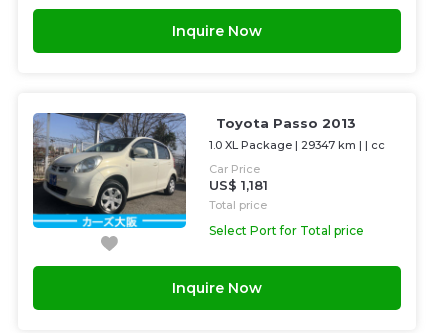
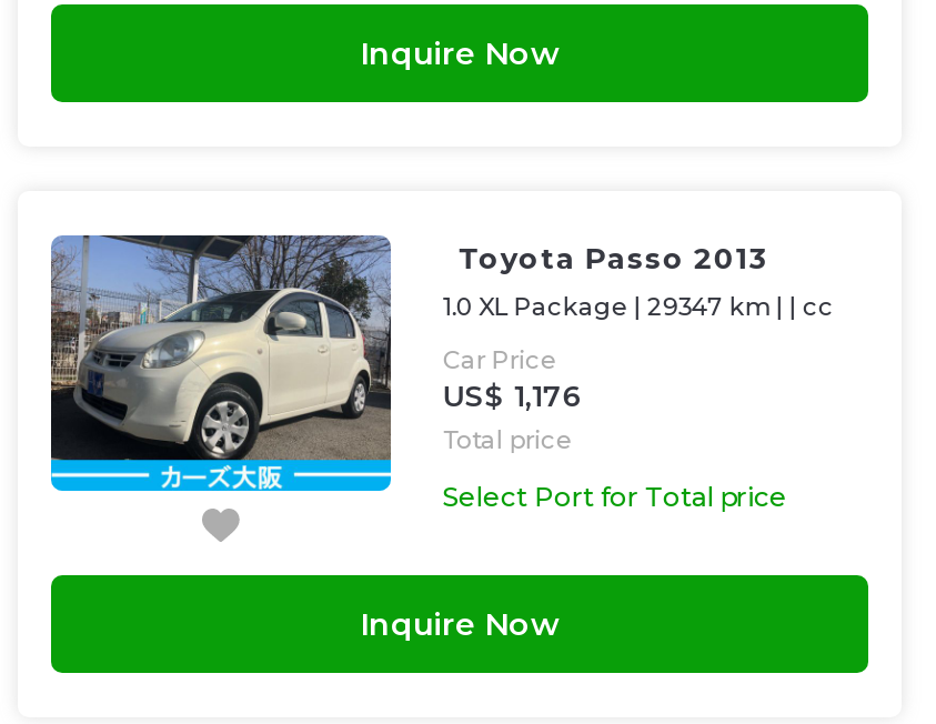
[209,177,268,193] US$ 1,181 -> [443,378,582,413] US$ 1,176

